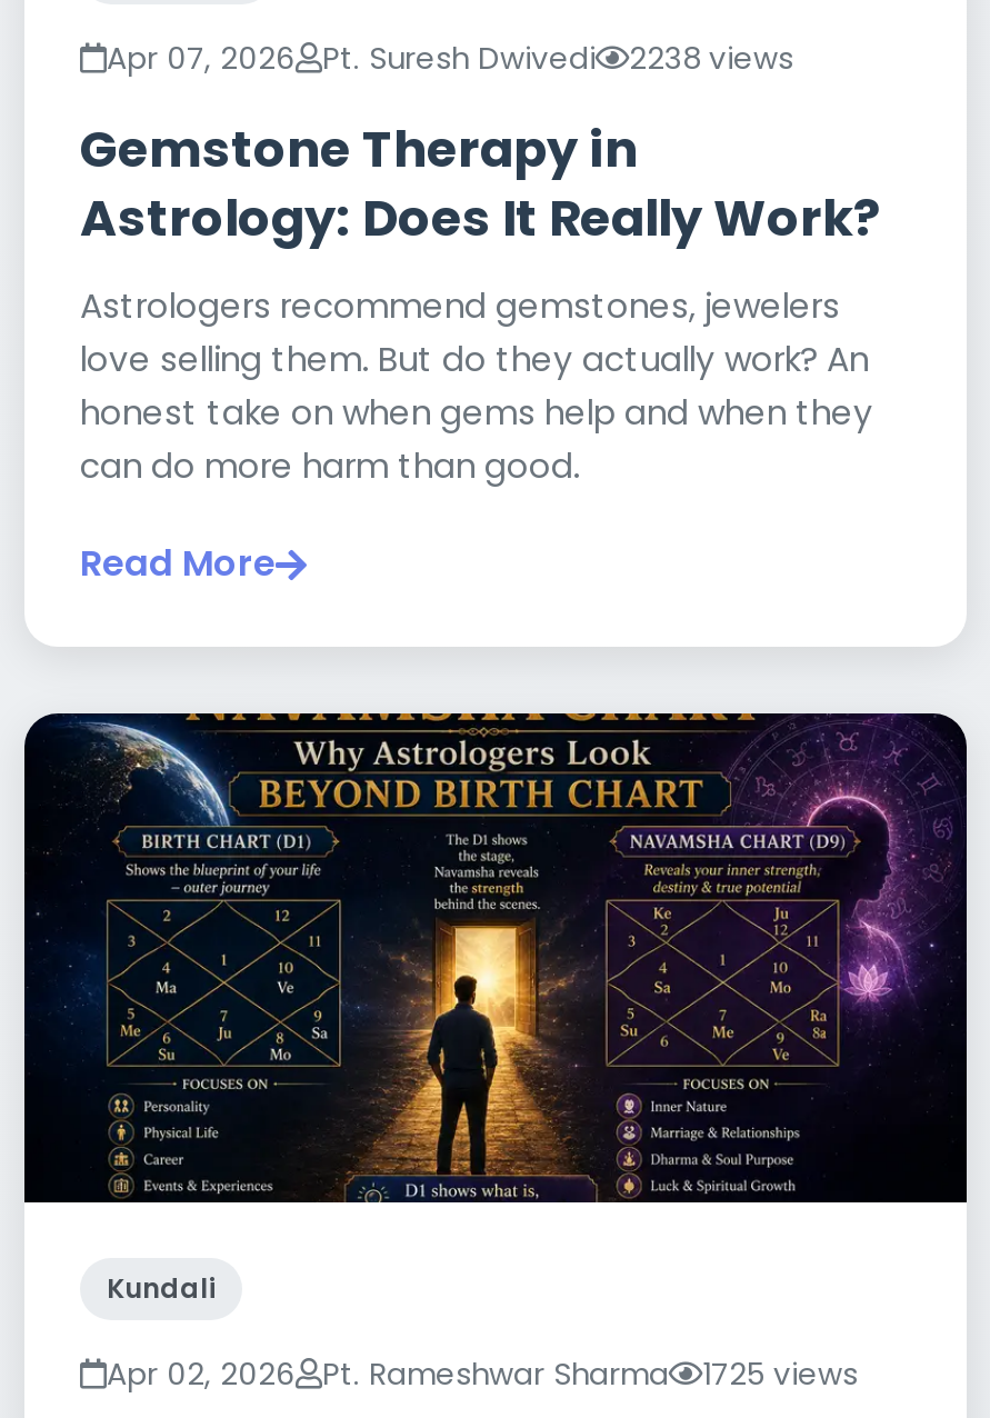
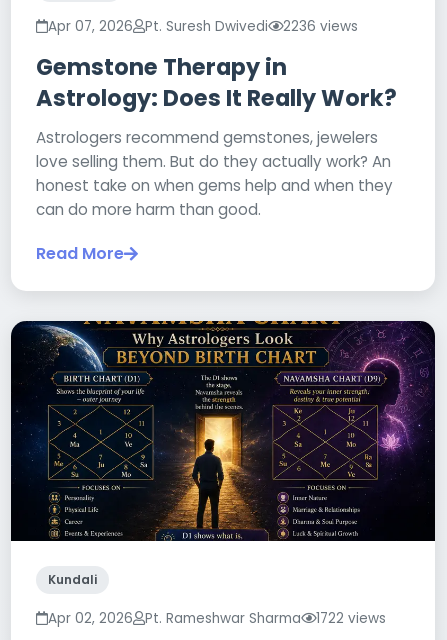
[107,37,793,80] Apr 07, 2026 Pt. Suresh Dwivedi 2238 views -> [48,17,358,36] Apr 07, 2026 Pt. Suresh Dwivedi 2236 views
[107,1353,858,1395] Apr 02, 2026 Pt. Rameshwar Sharma 1725 views -> [48,609,386,628] Apr 02, 2026 Pt. Rameshwar Sharma 1722 views

